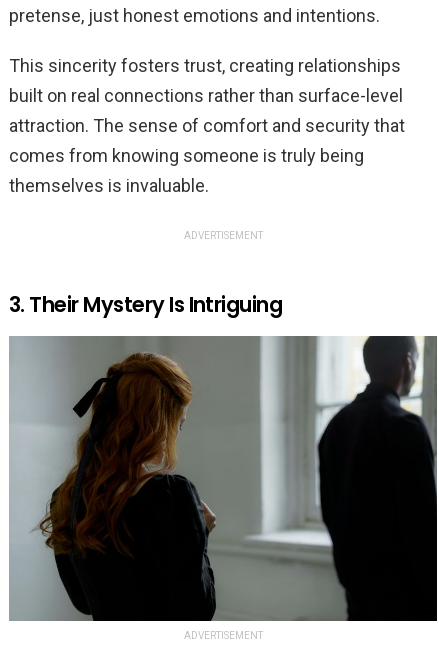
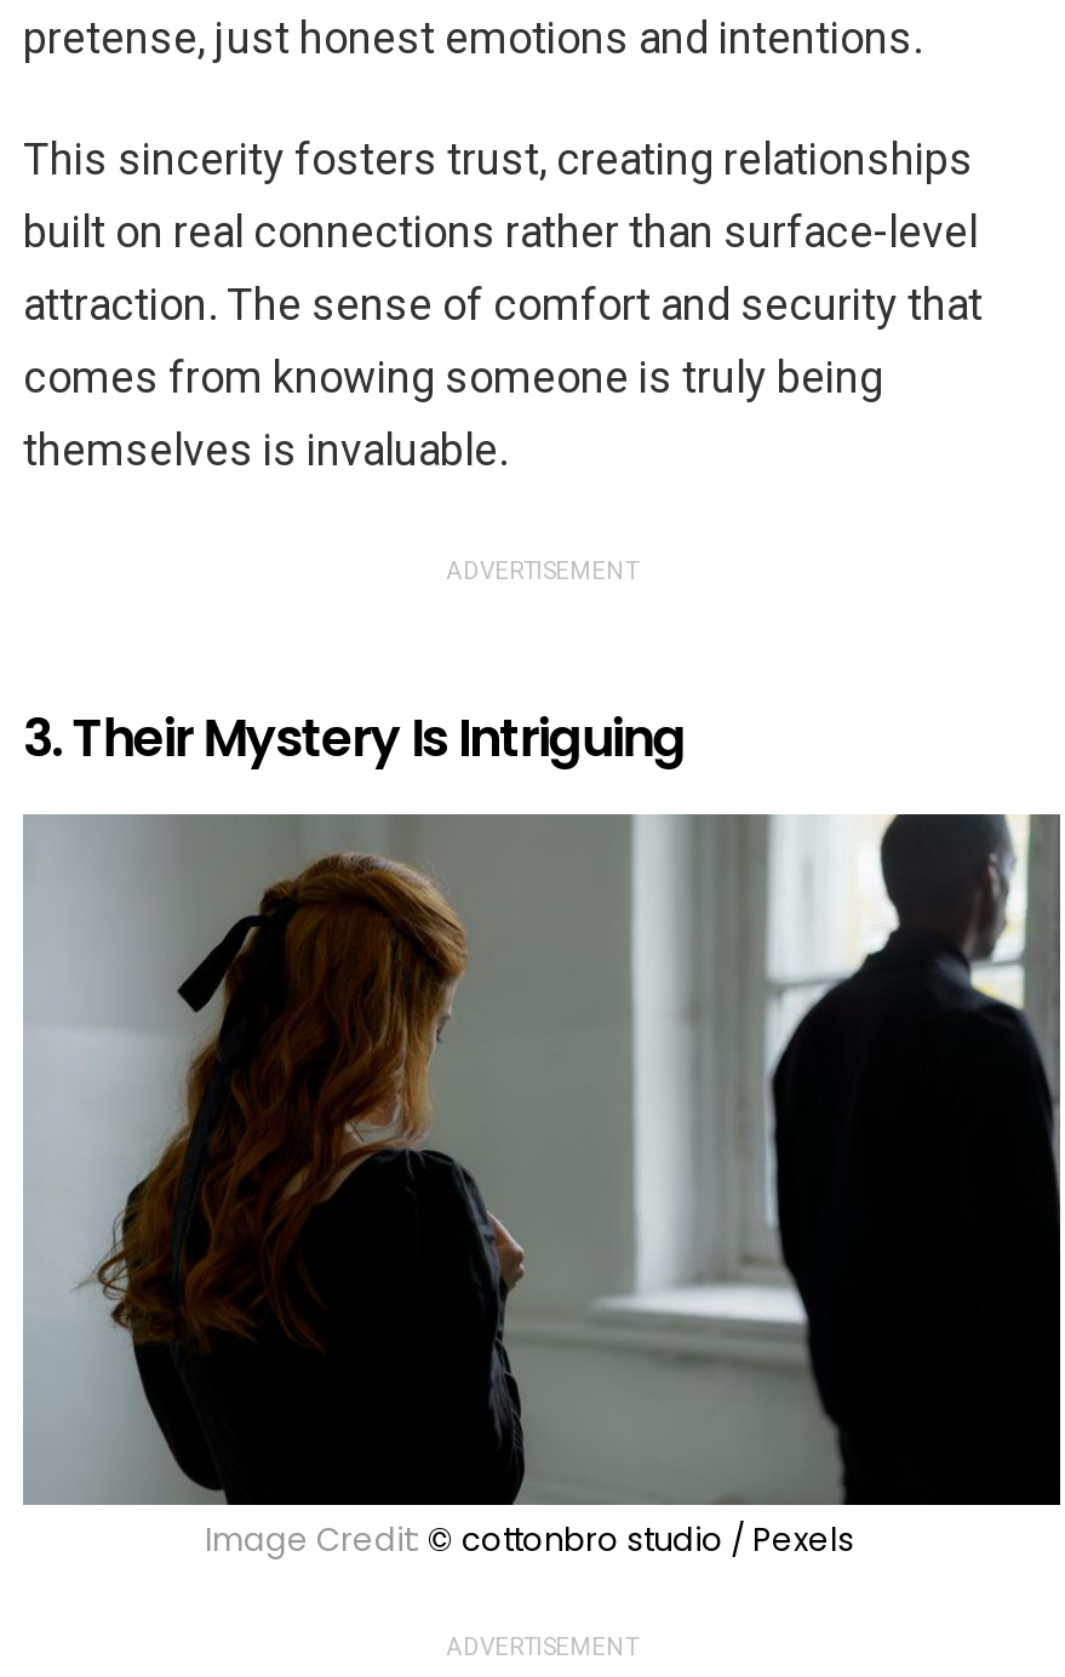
none -> [205,1516,854,1562] Image Credit: © cottonbro studio / Pexels

